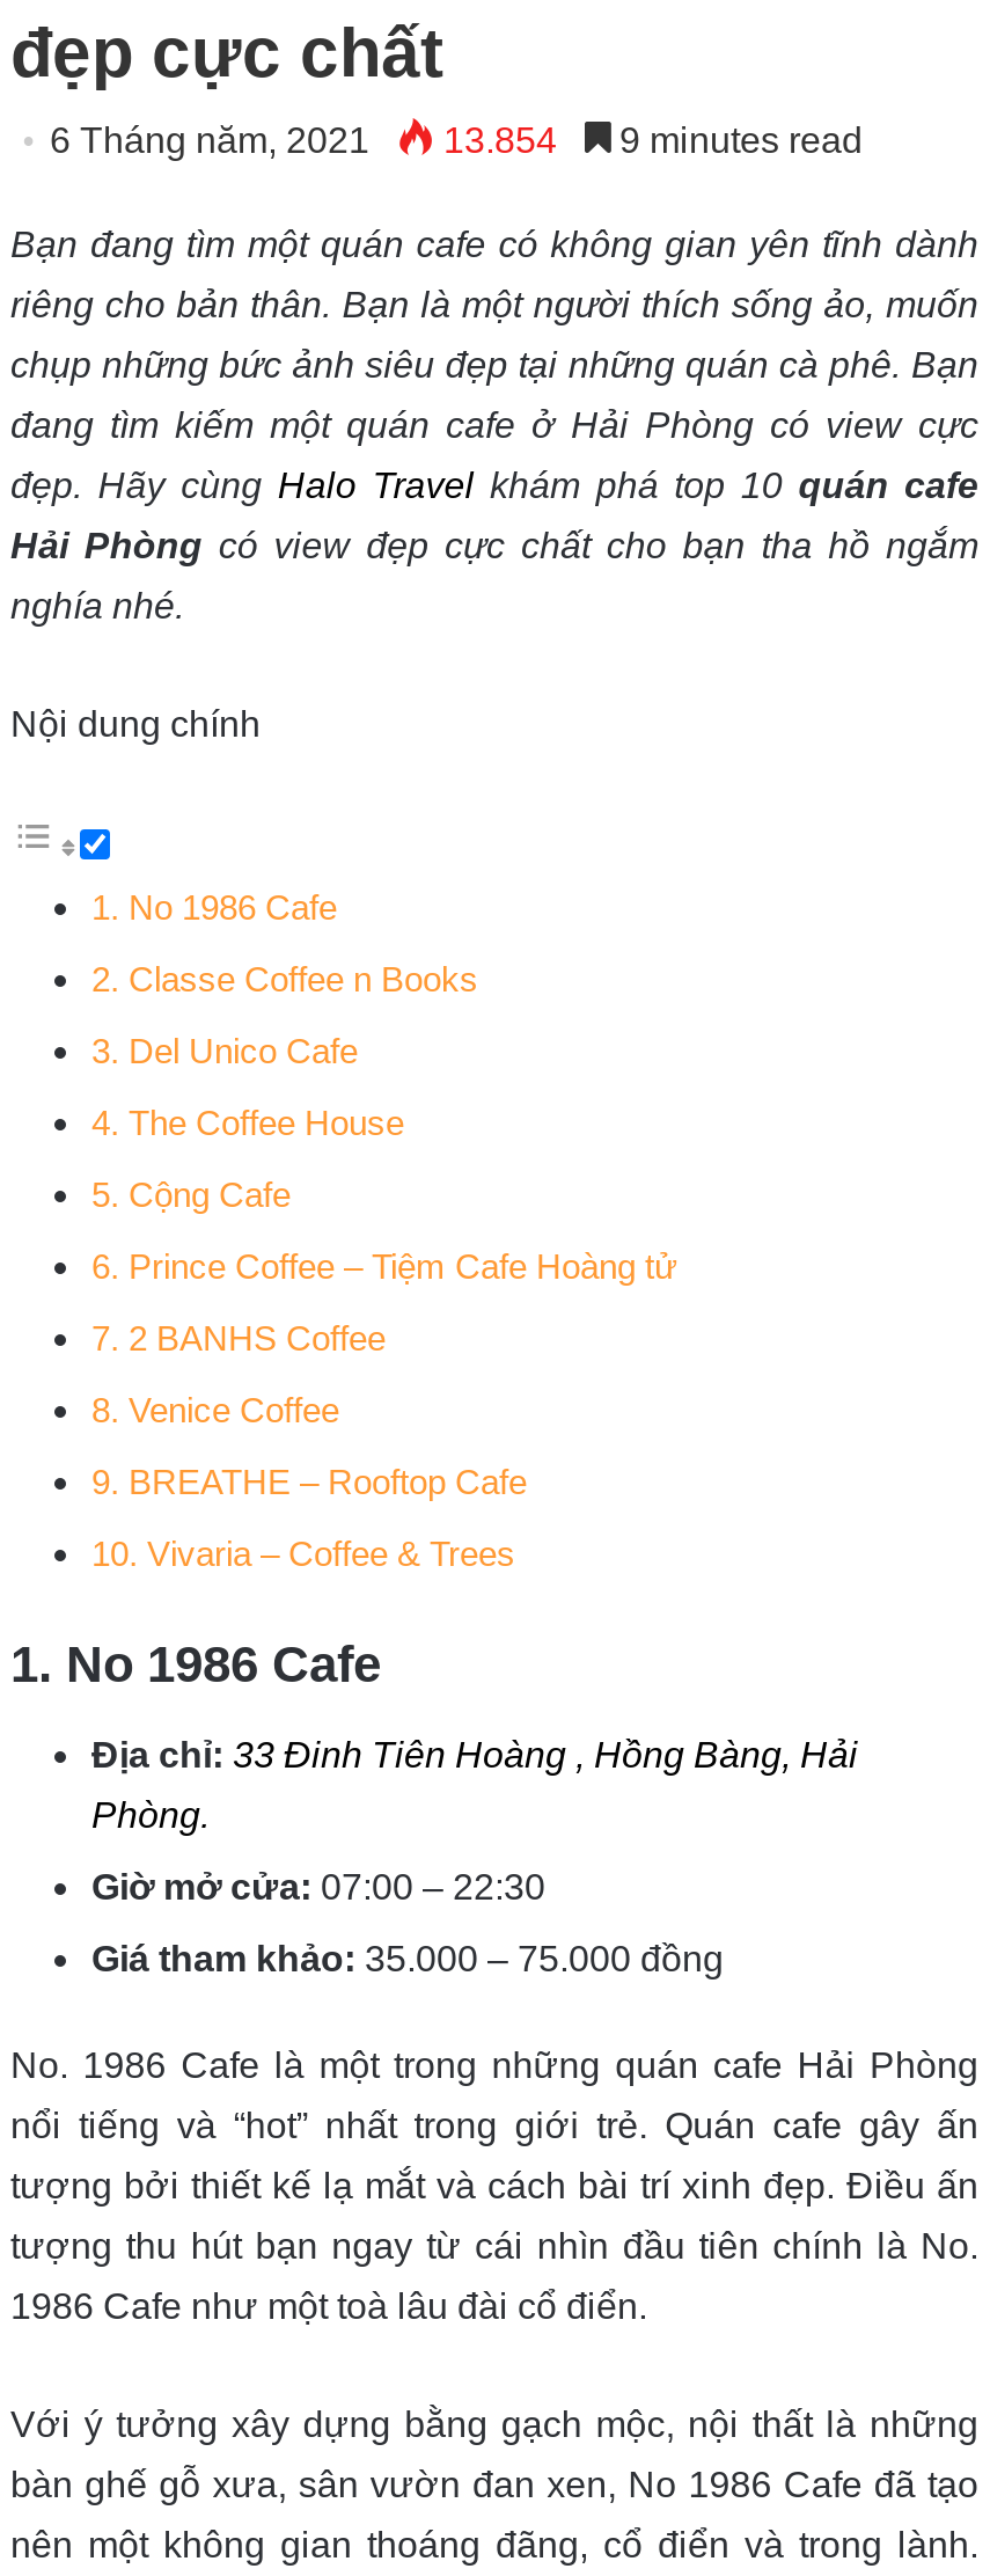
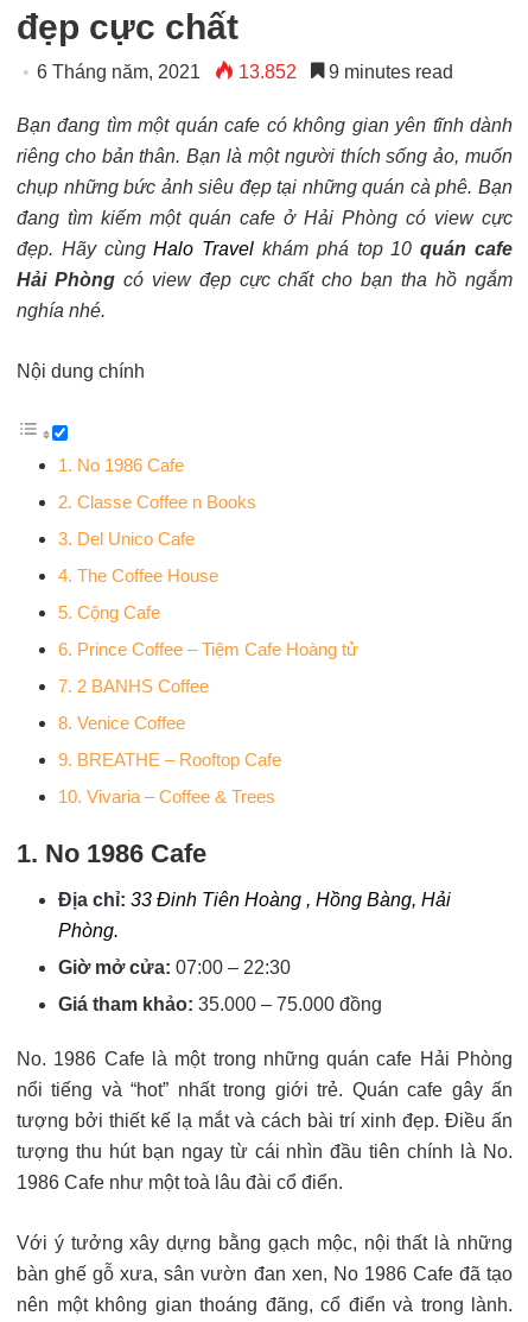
[50,120,863,160] 6 Tháng năm, 2021 13.854 9 minutes read -> [37,62,453,82] 6 Tháng năm, 2021 13.852 9 minutes read

